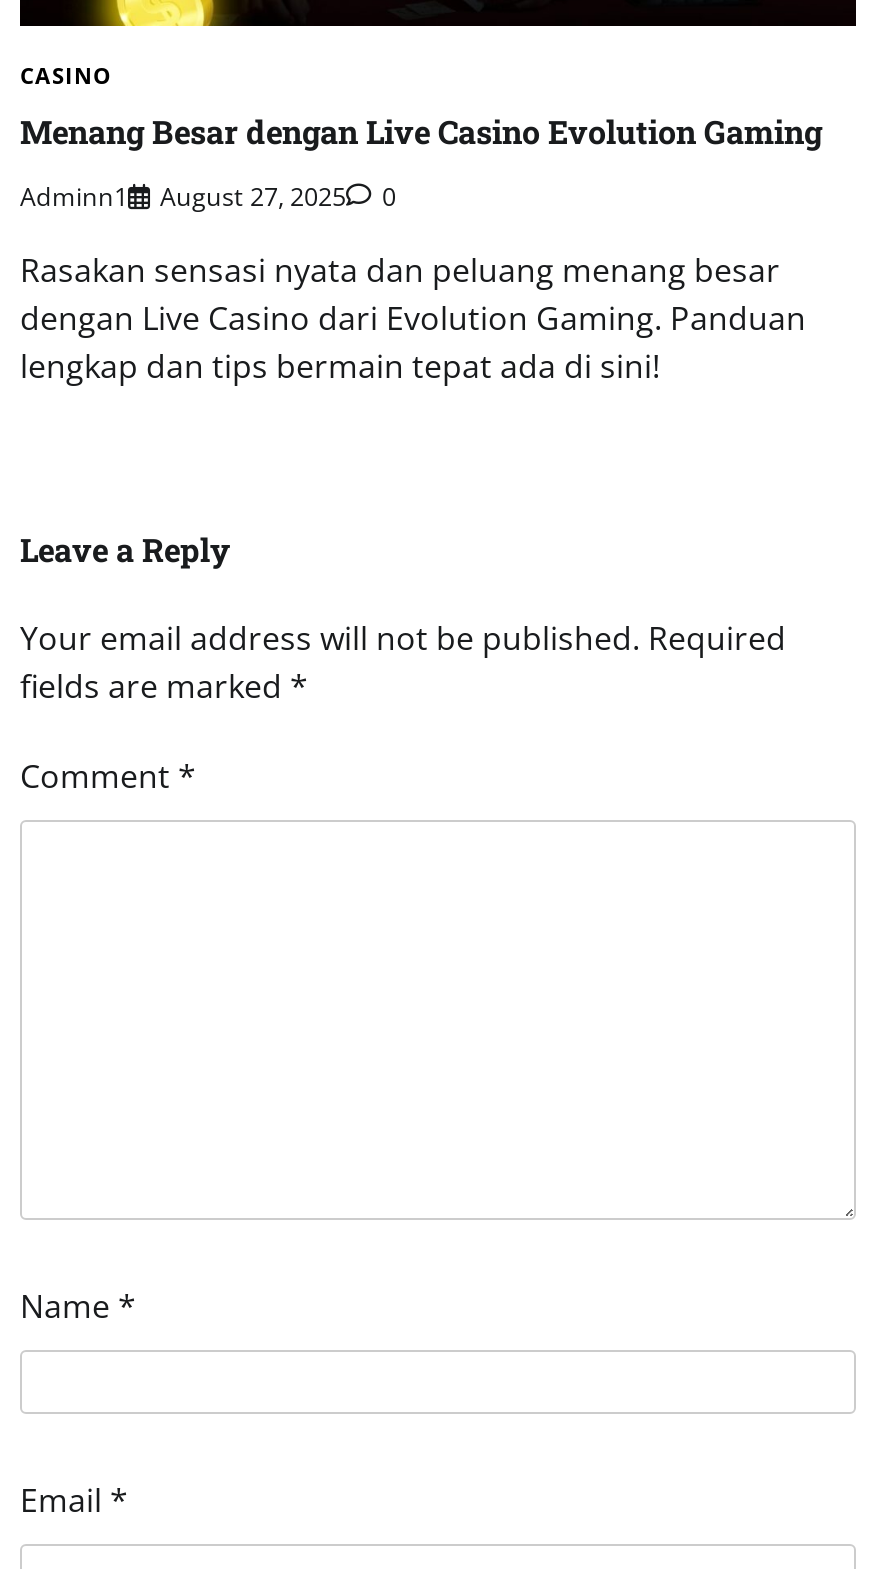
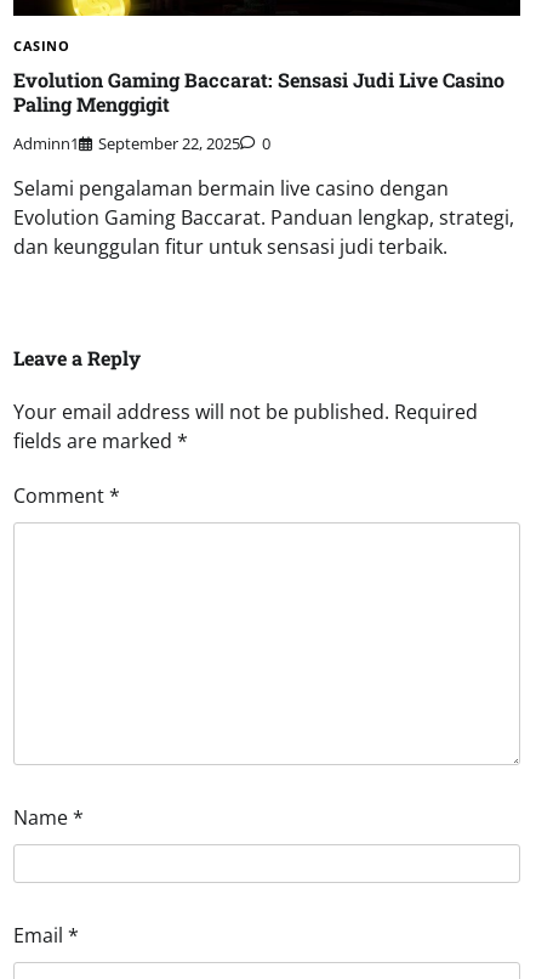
[20,110,822,152] Menang Besar dengan Live Casino Evolution Gaming -> [13,67,504,117] Evolution Gaming Baccarat: Sensasi Judi Live Casino | Paling Menggigit
[20,179,396,215] Adminn1 August 27, 2025 0 -> [13,133,270,155] Adminn1 September 22, 2025 0
[20,249,806,389] Rasakan sensasi nyata dan peluang menang besar | dengan Live Casino dari Evolution Gaming. Panduan | lengkap dan tips bermain tepat ada di sini! -> [13,176,514,261] Selami pengalaman bermain live casino dengan | Evolution Gaming Baccarat. Panduan lengkap, strategi, | dan keunggulan fitur untuk sensasi judi terbaik.

